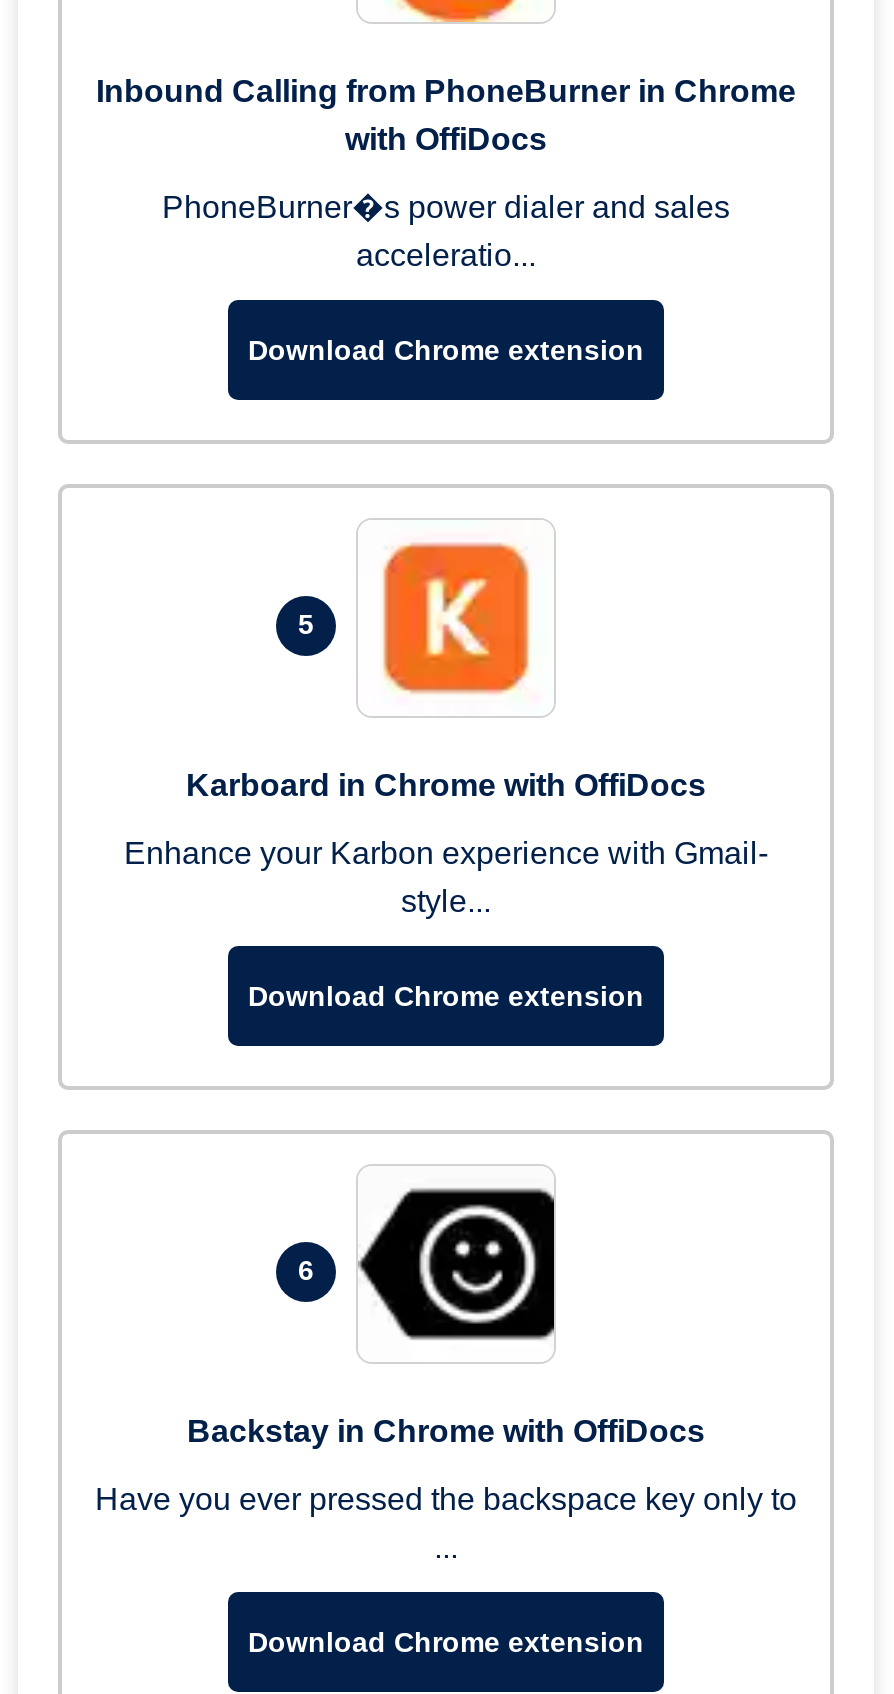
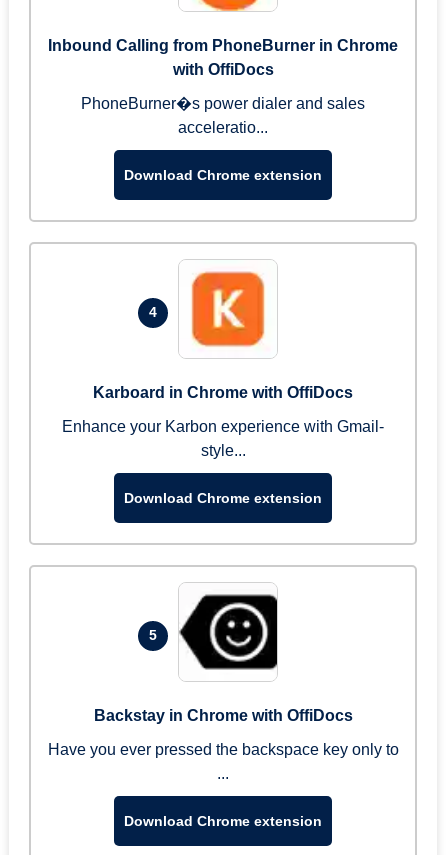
[298,608,314,640] 5 -> [149,304,157,320] 4
[298,1254,314,1286] 6 -> [149,627,157,643] 5

